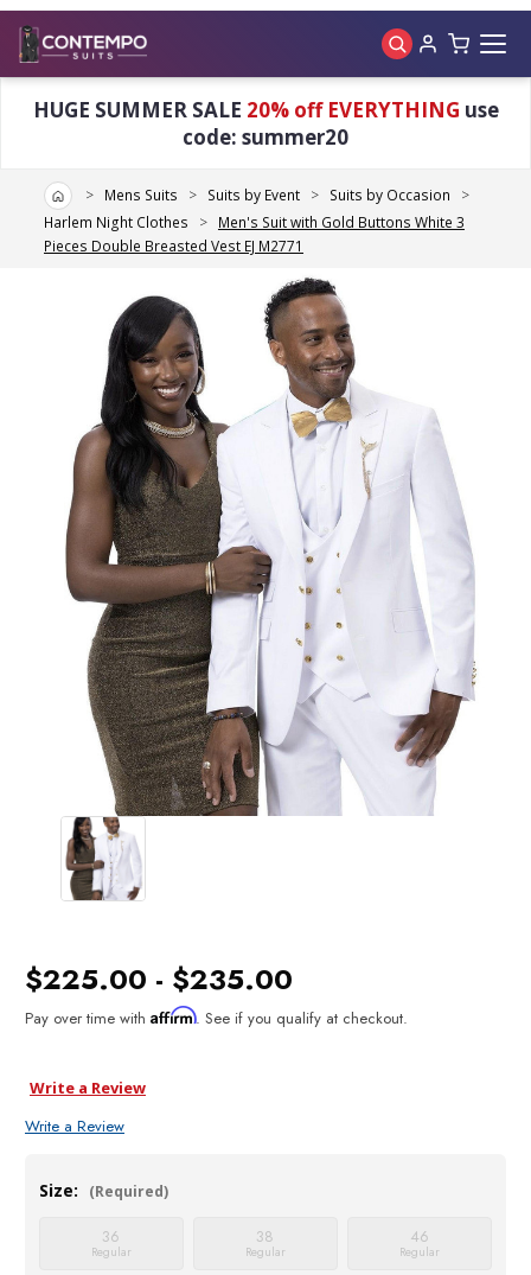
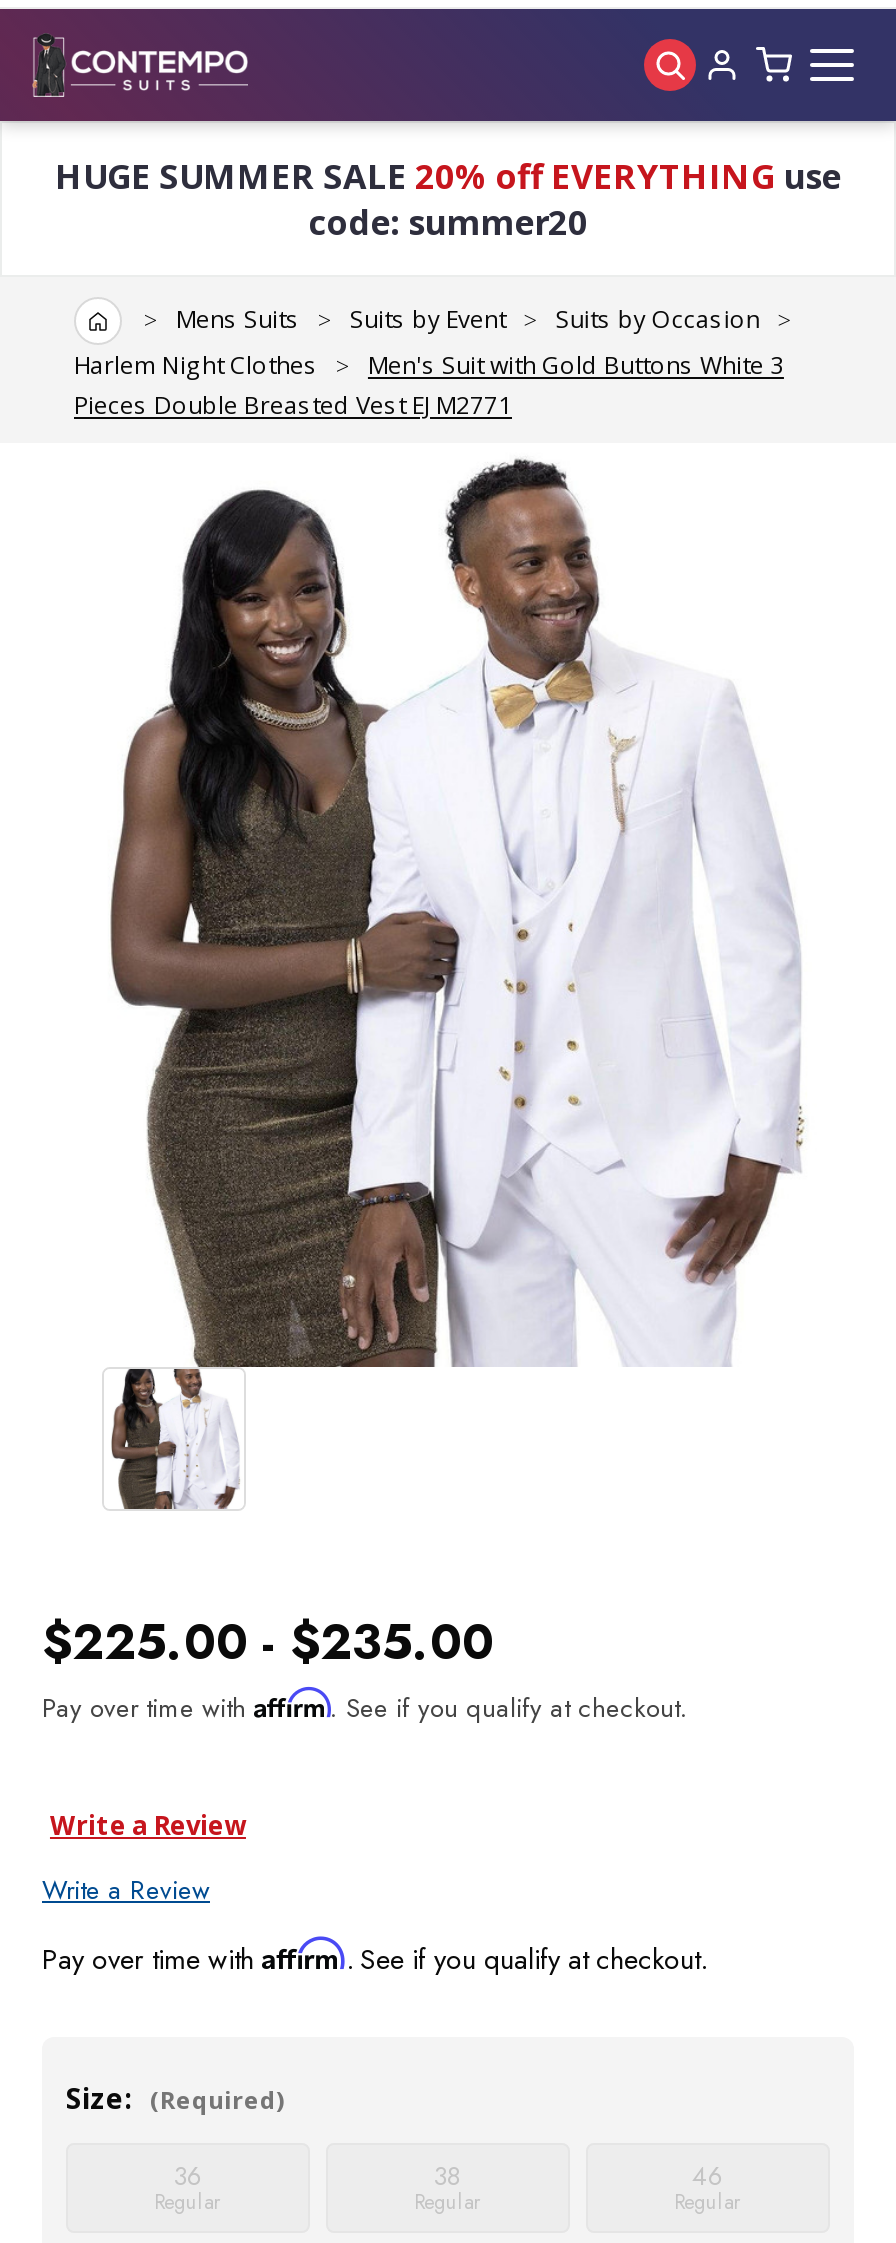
none -> [42,1938,706,1980] Pay over time with Affirm. See if you qualify at checkout.

